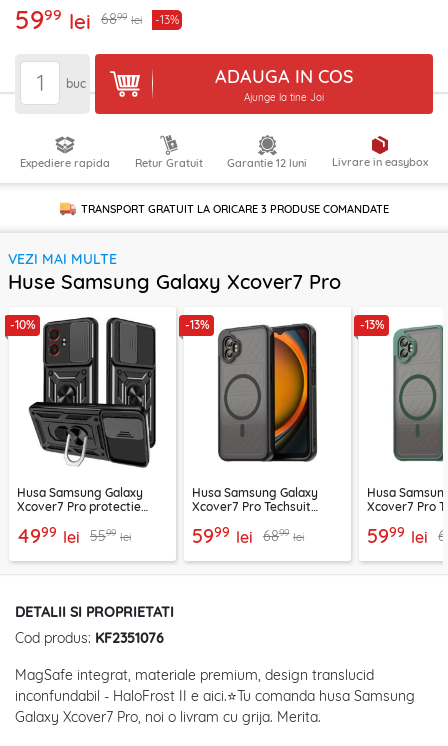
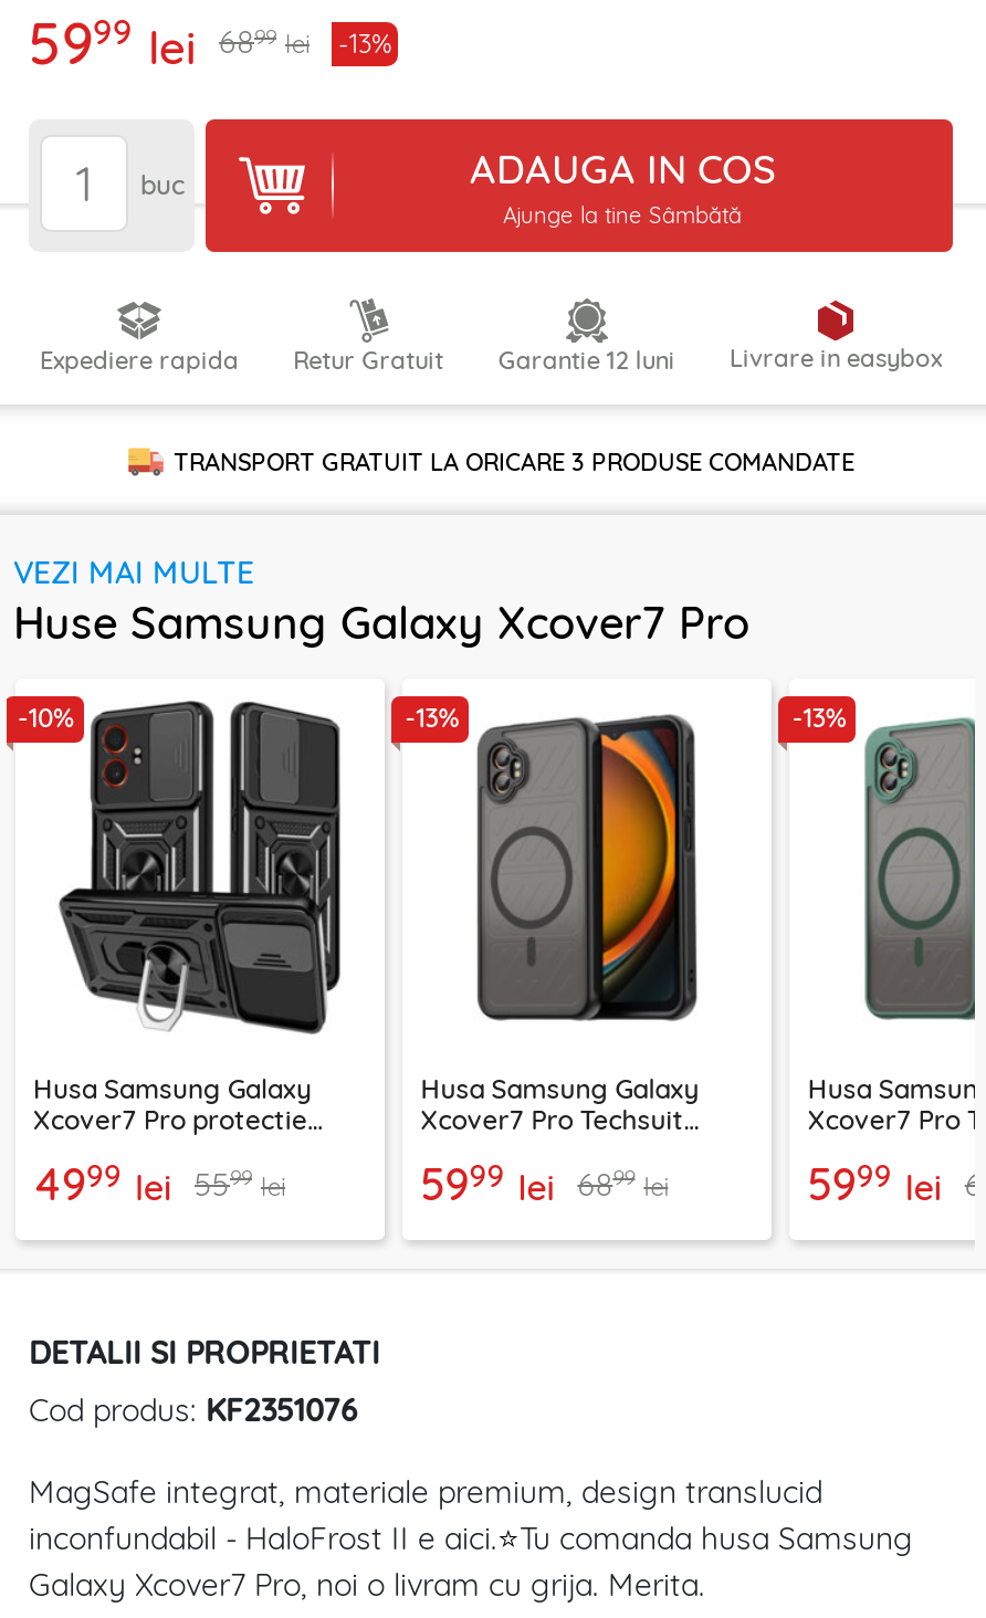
[243,91,323,104] Ajunge la tine Joi -> [503,201,742,230] Ajunge la tine Sâmbătă

